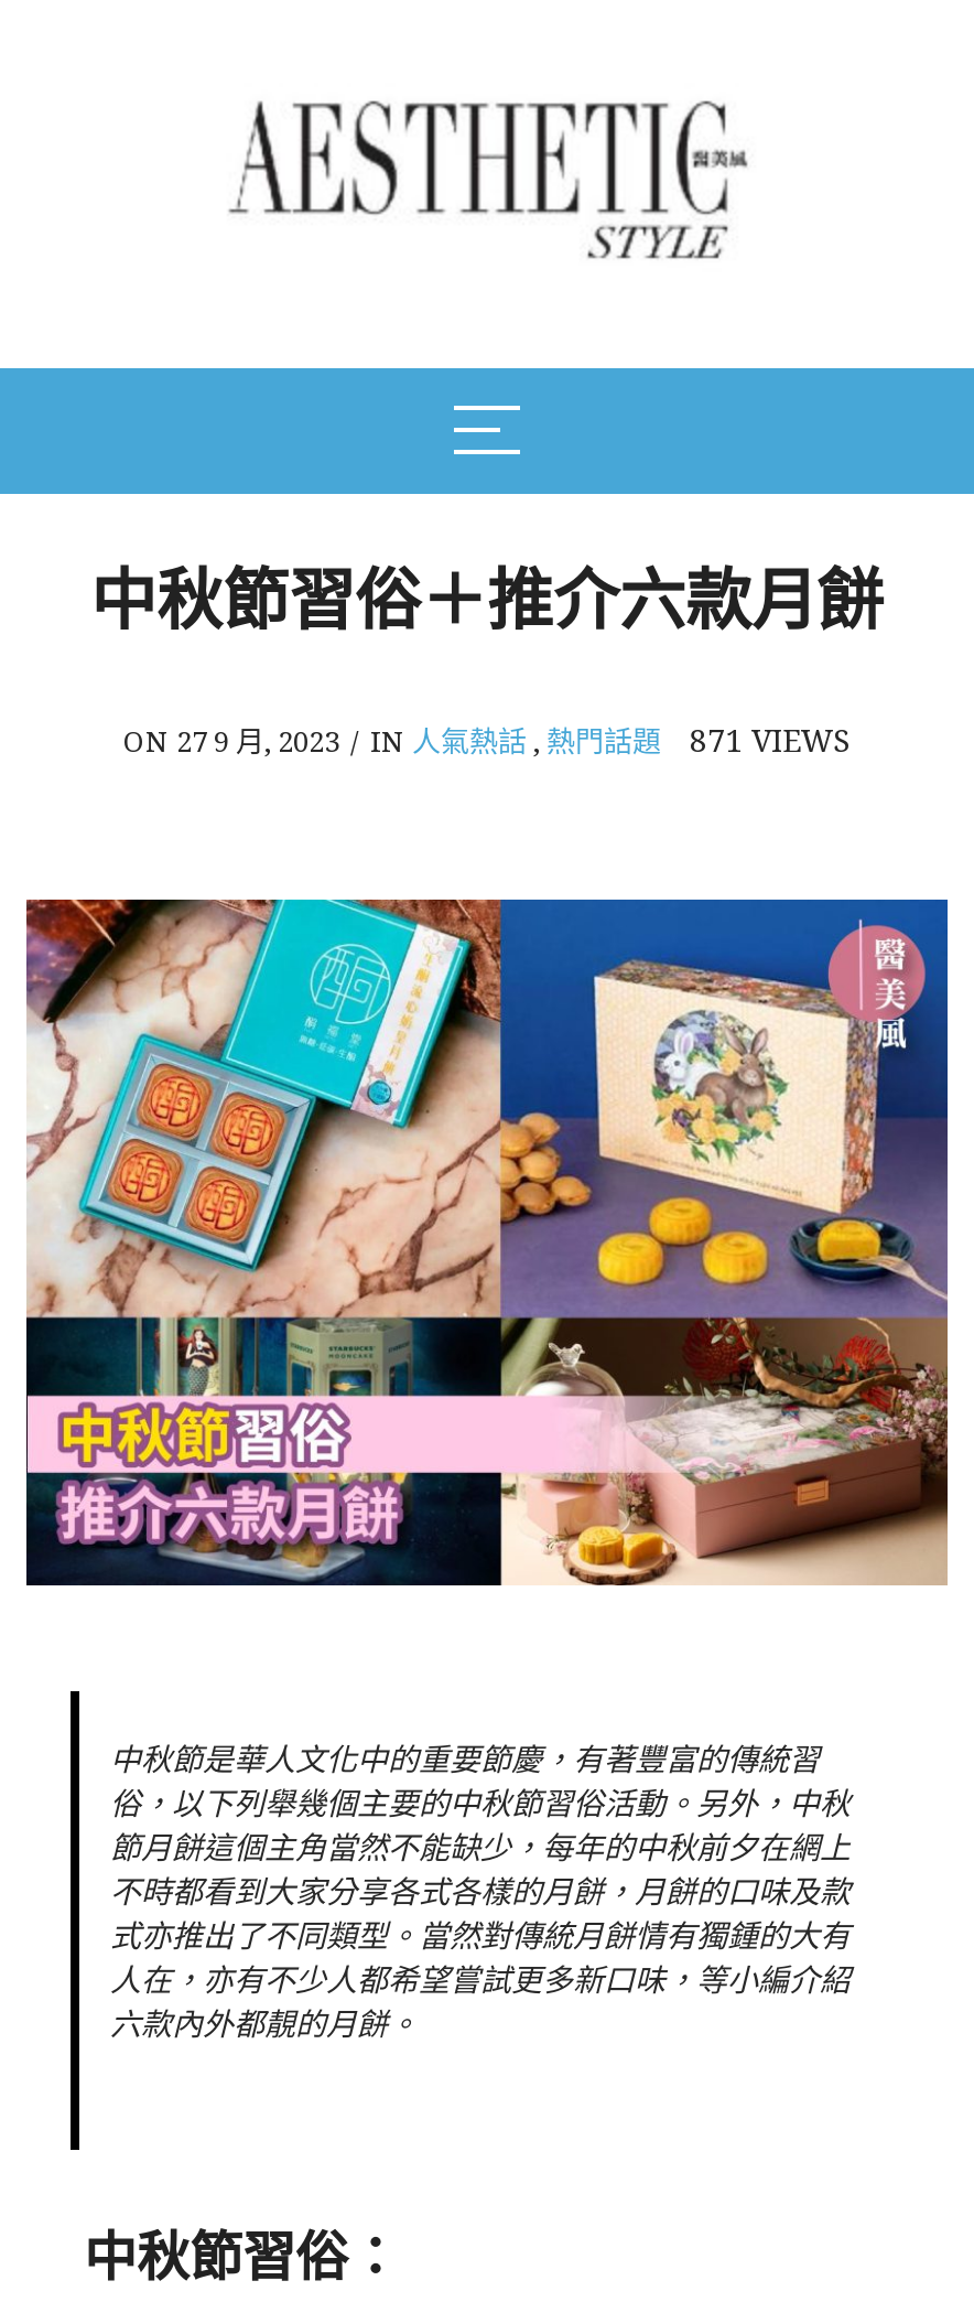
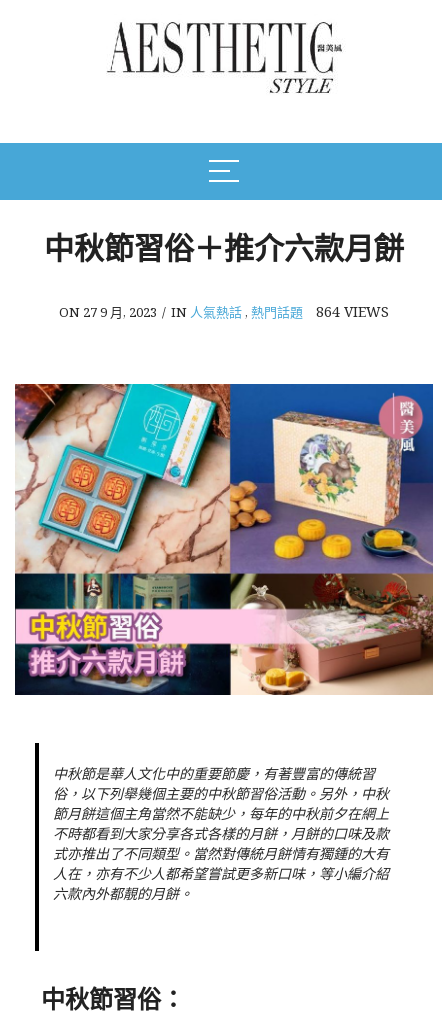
[123,719,851,761] ON 27 9 月, 2023 / IN人氣熱話,熱門話題 871 VIEWS -> [59,302,389,321] ON 27 9 月, 2023 / IN人氣熱話,熱門話題 864 VIEWS

